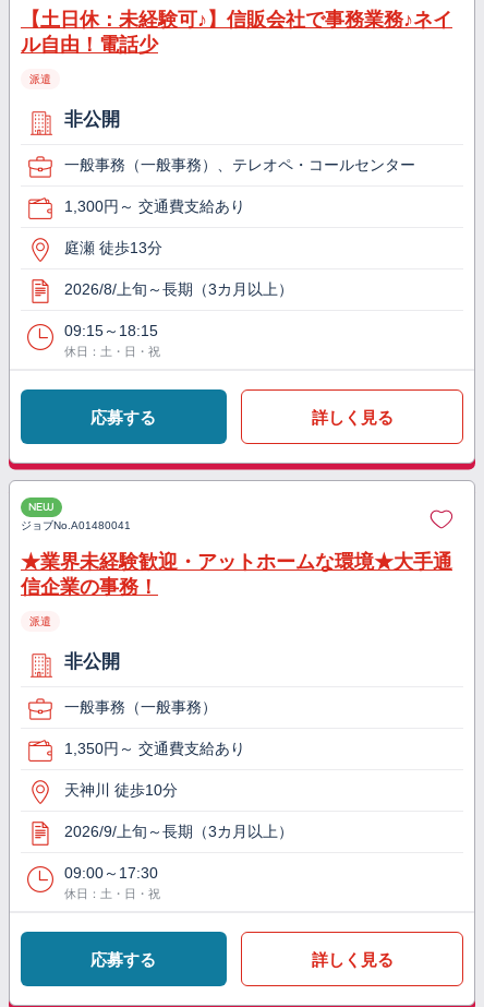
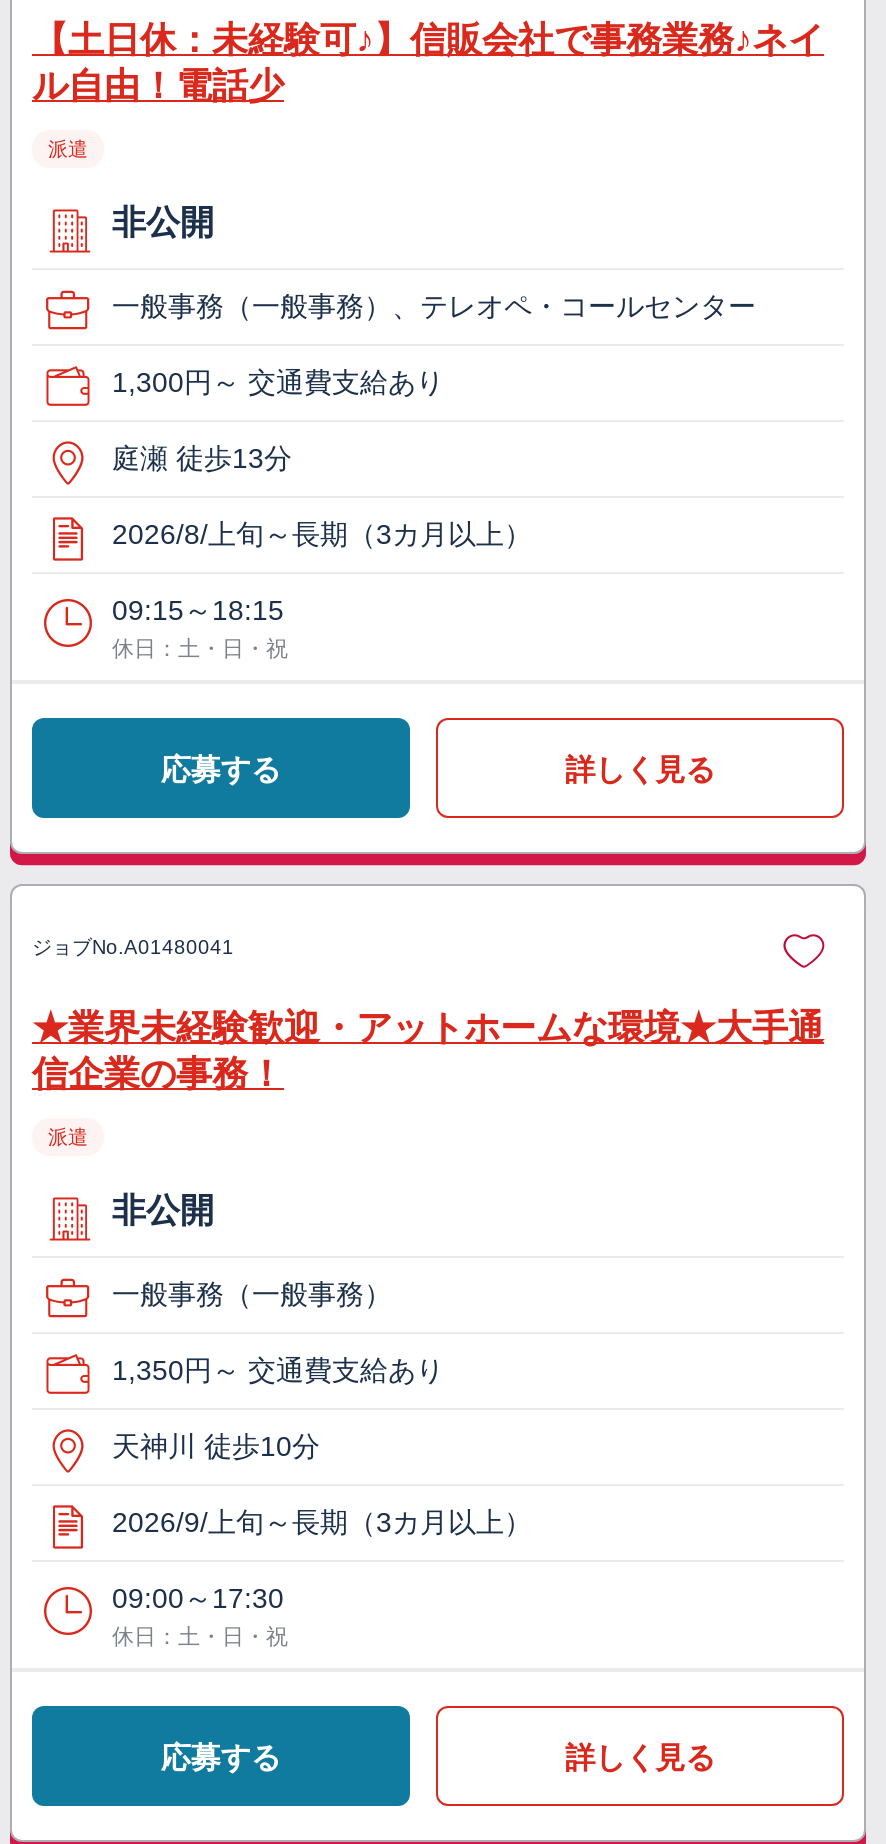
[28,500,55,514] NEW -> none

